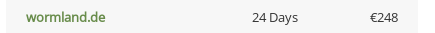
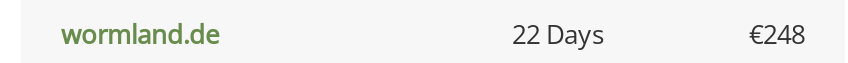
[251,8,297,26] 24 Days -> [512,16,604,52] 22 Days

